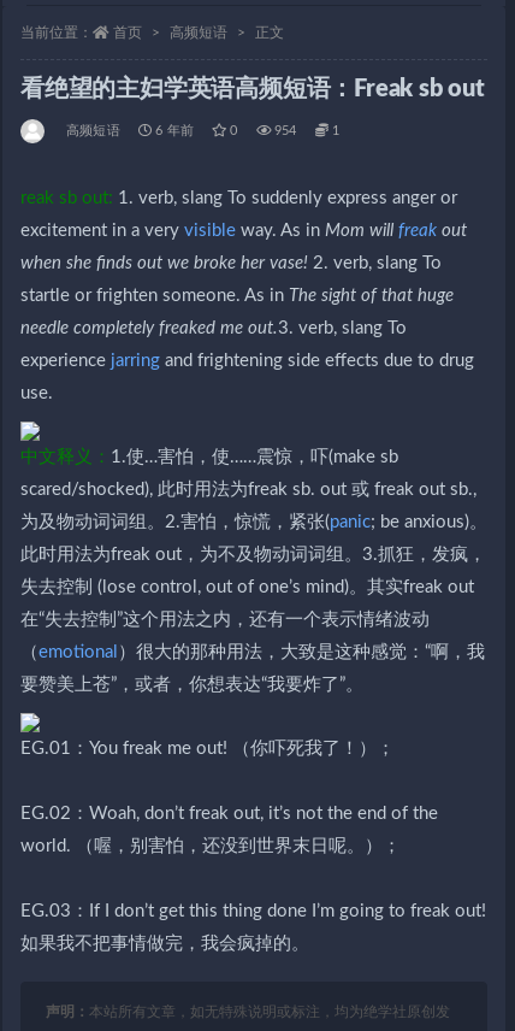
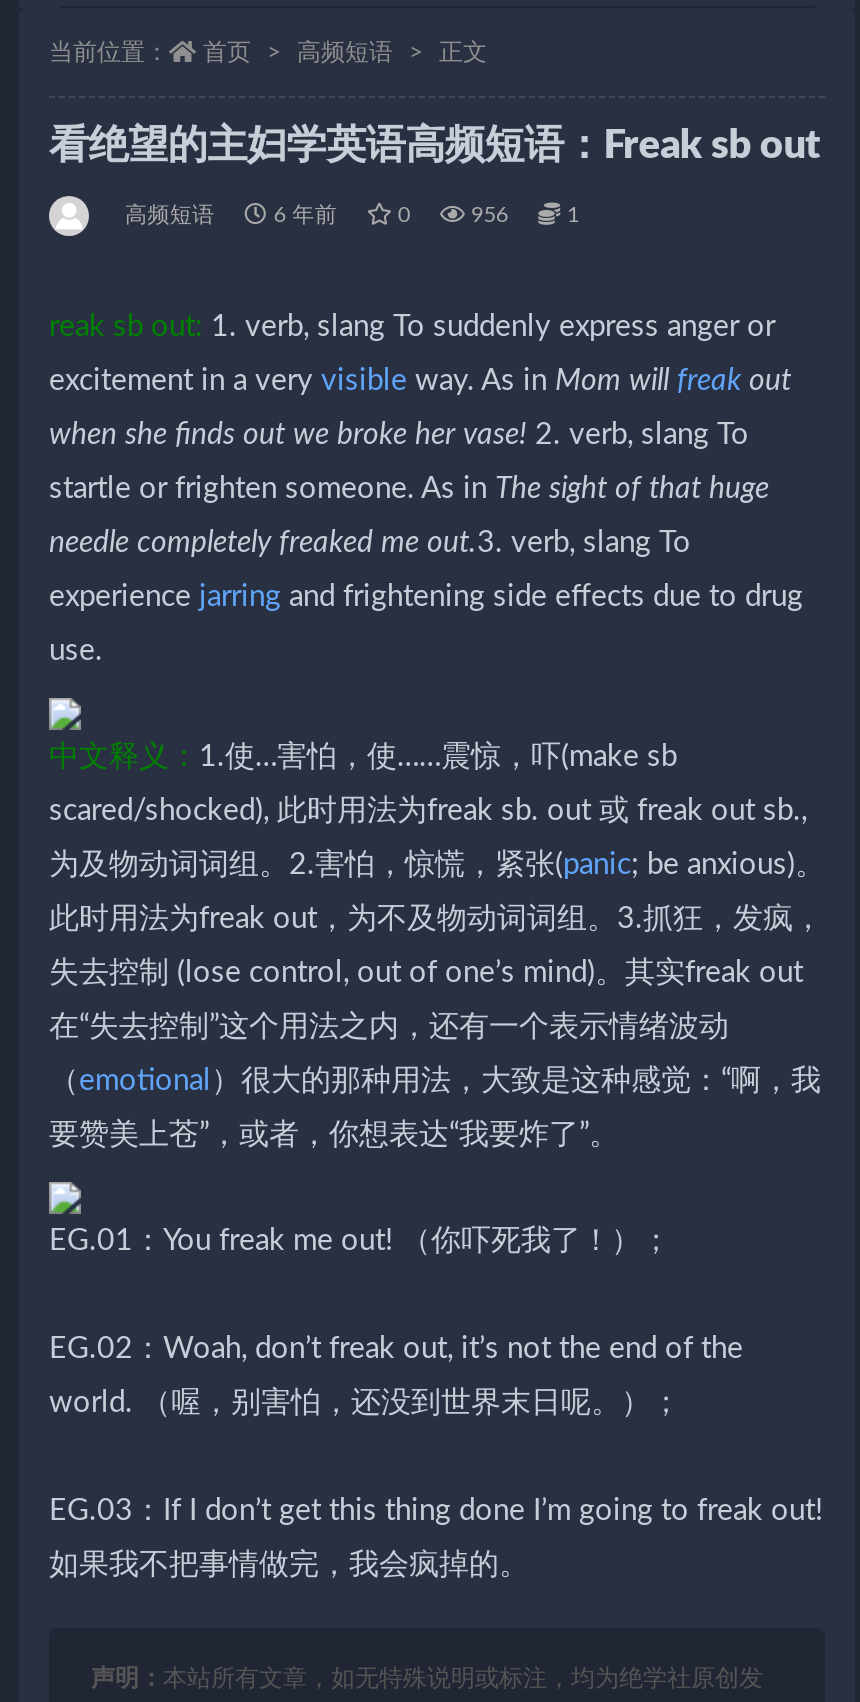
[270,125,297,138] 954 -> [465,205,508,227] 956

